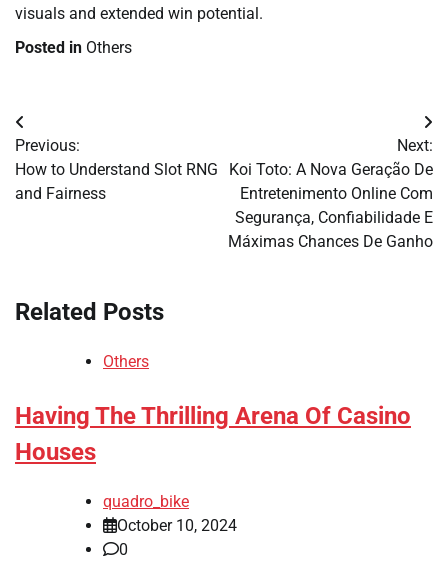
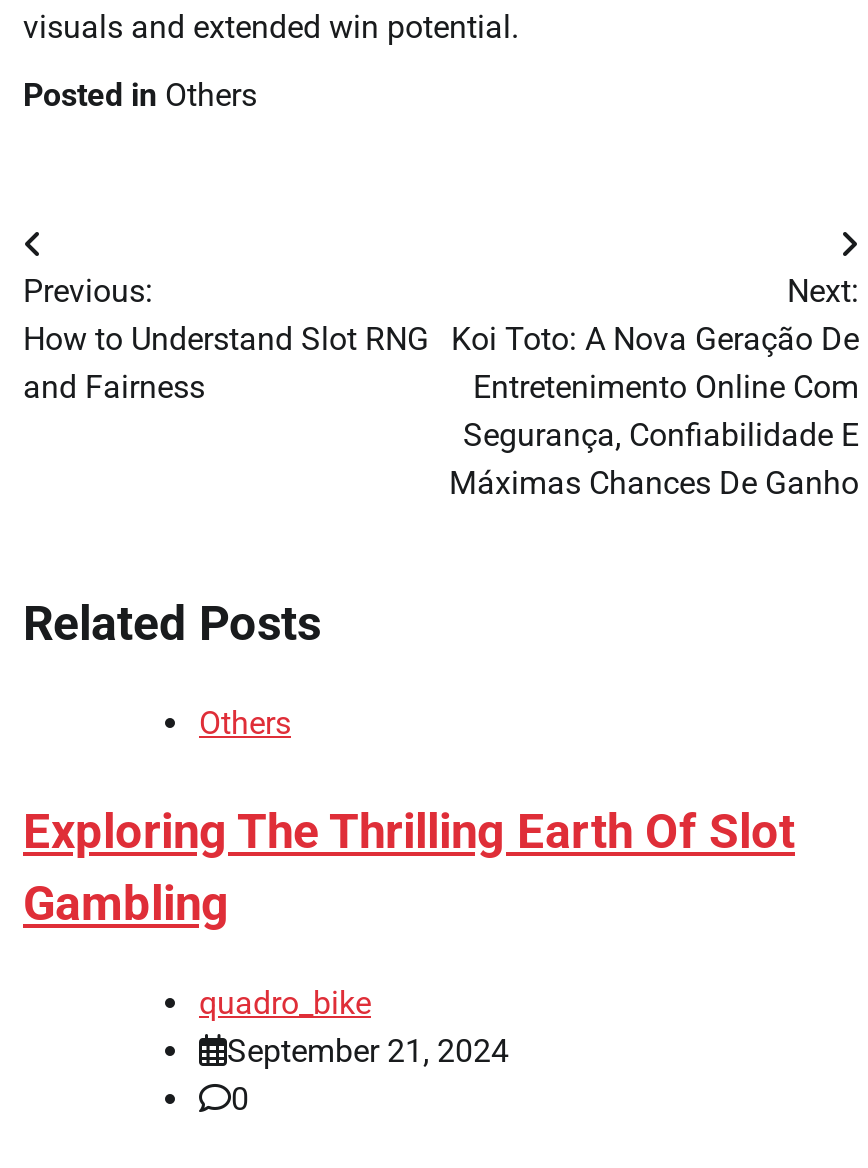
[15,402,411,466] Having The Thrilling Arena Of Casino | Houses -> [23,804,795,932] Exploring The Thrilling Earth Of Slot | Gambling
[117,516,237,535] October 10, 2024 -> [227,1032,509,1070] September 21, 2024

